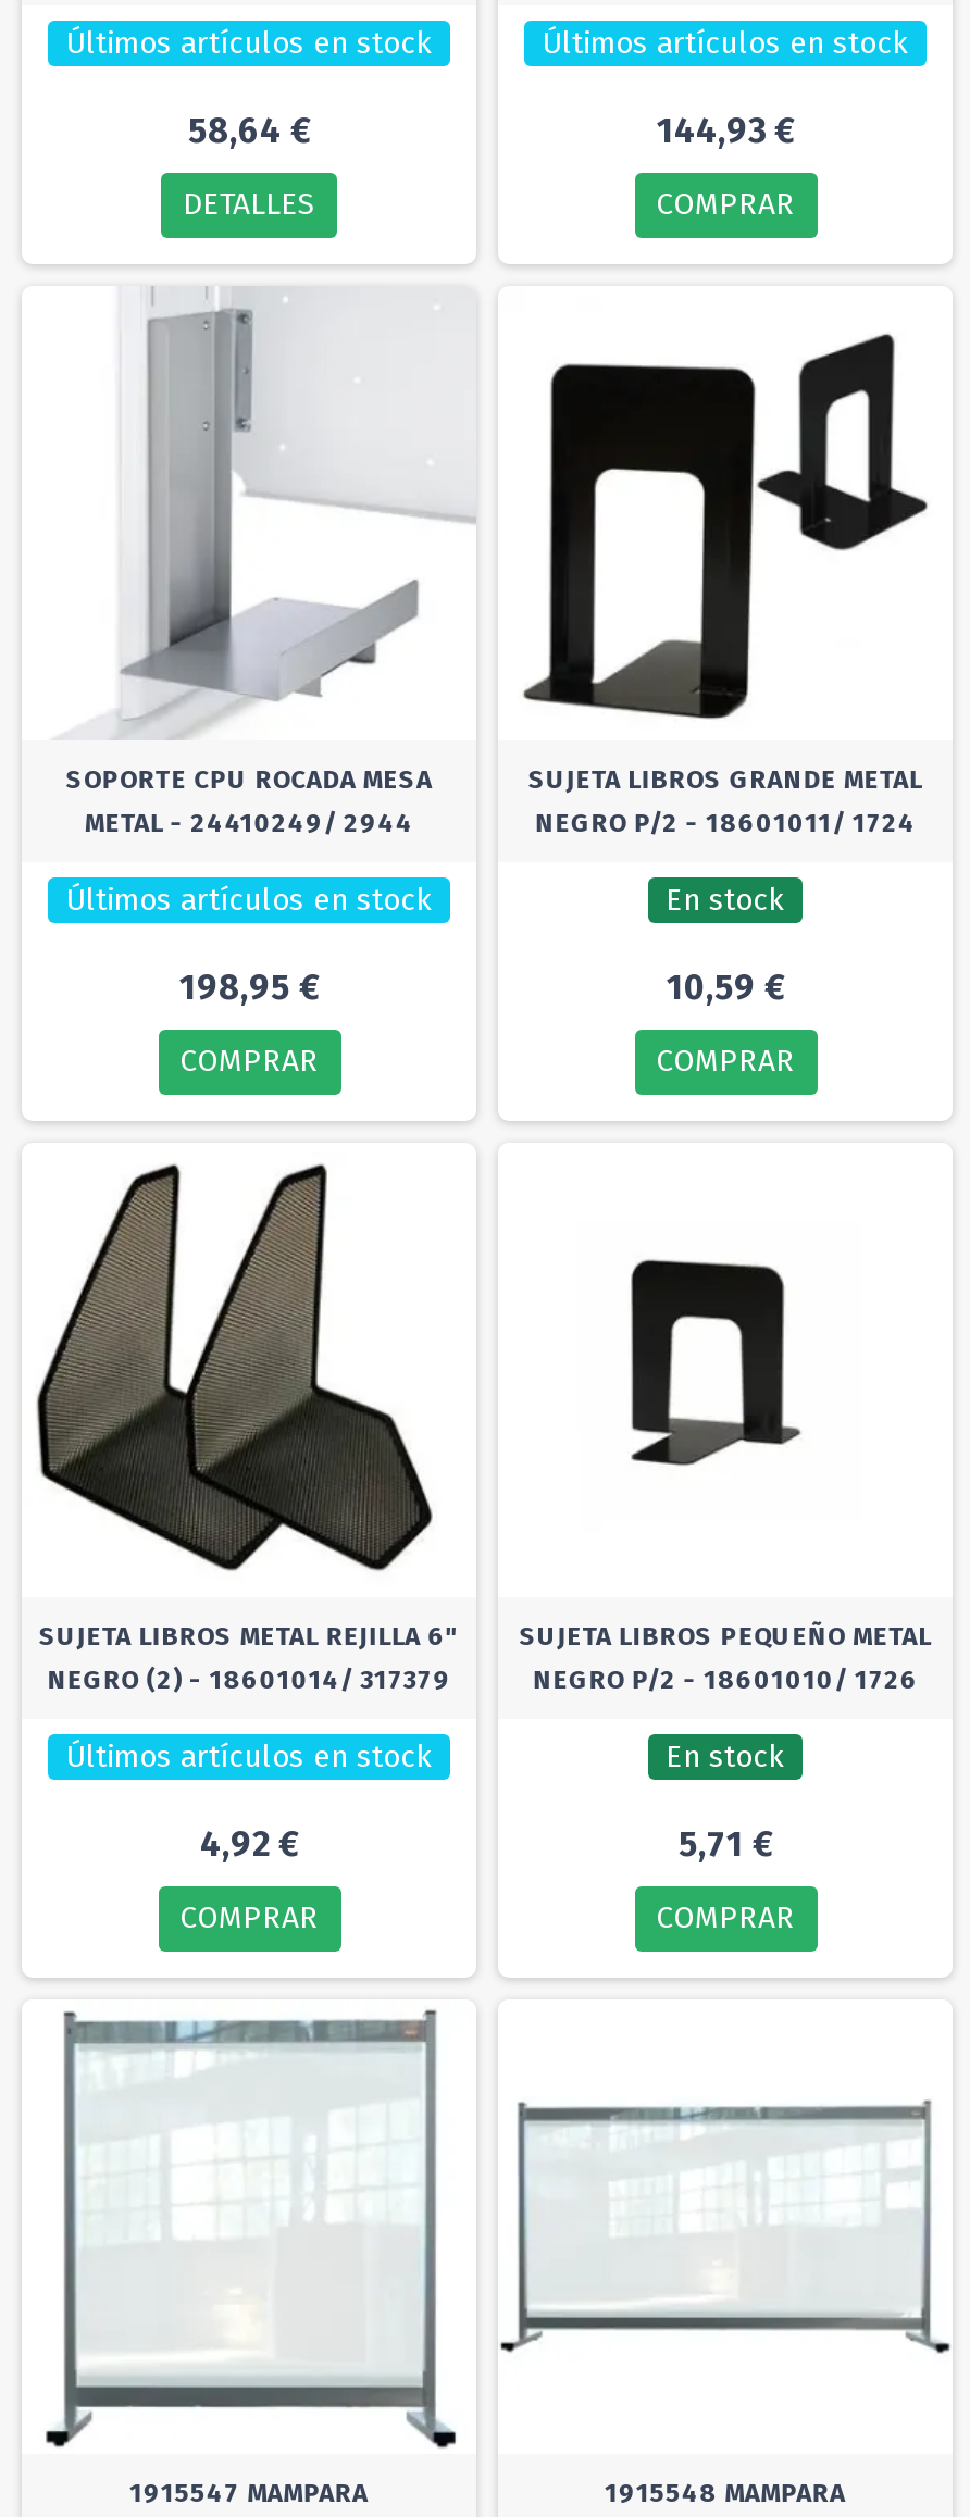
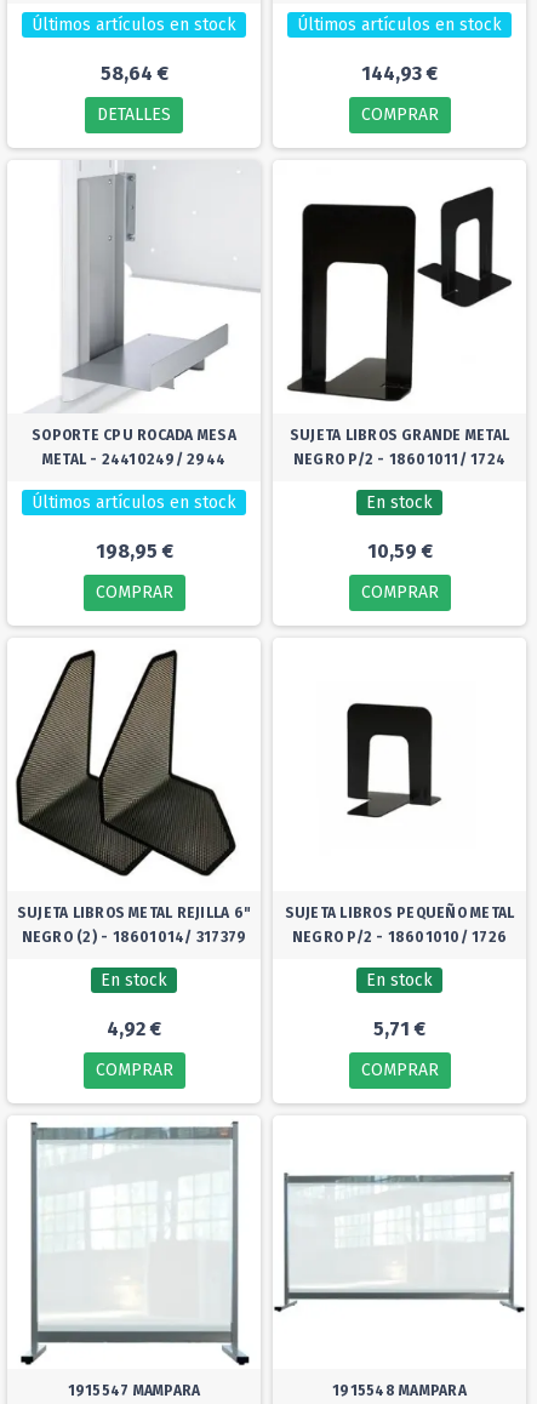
[65,1738,433,1775] Últimos artículos en stock -> [101,969,167,990] En stock

